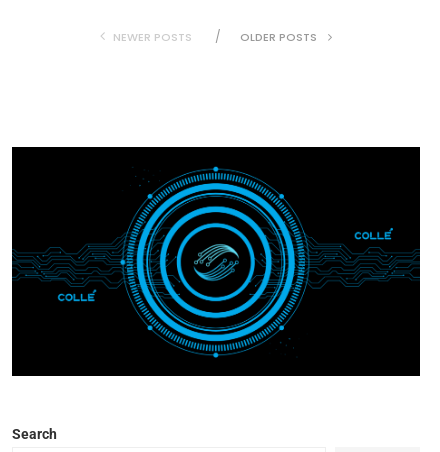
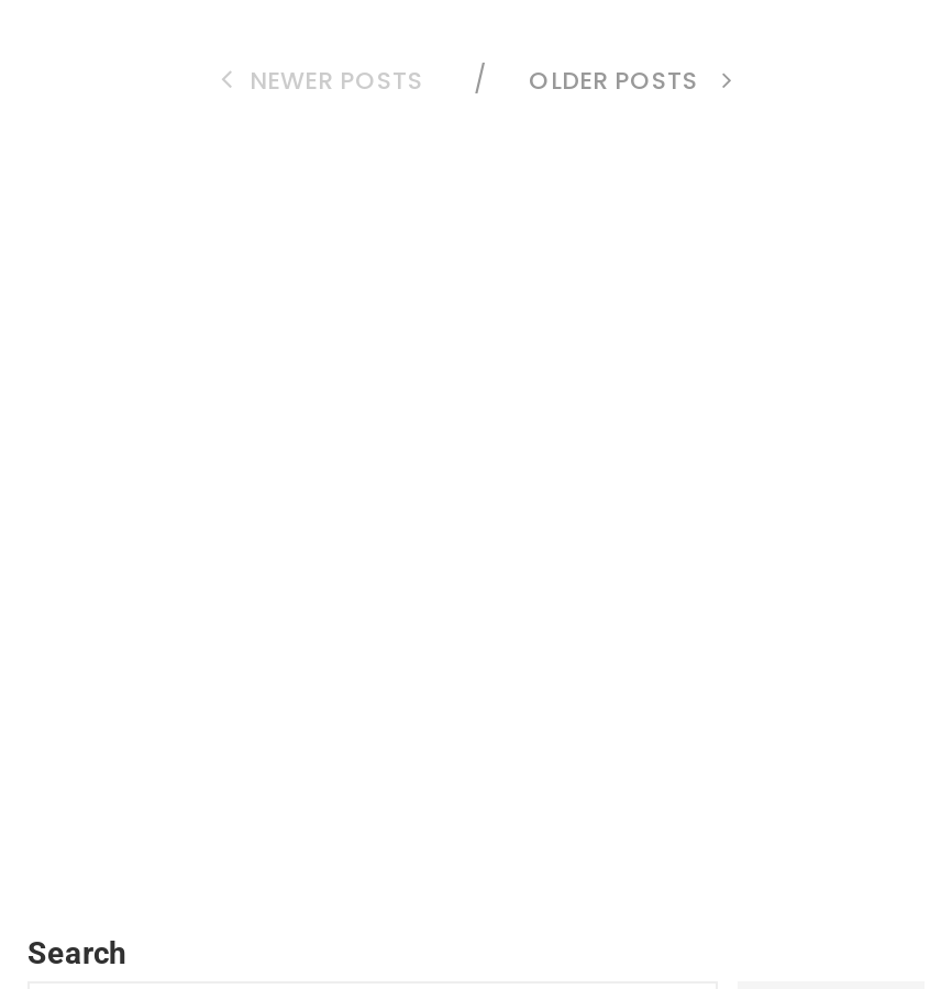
[11,146,421,377] [image] -> none

